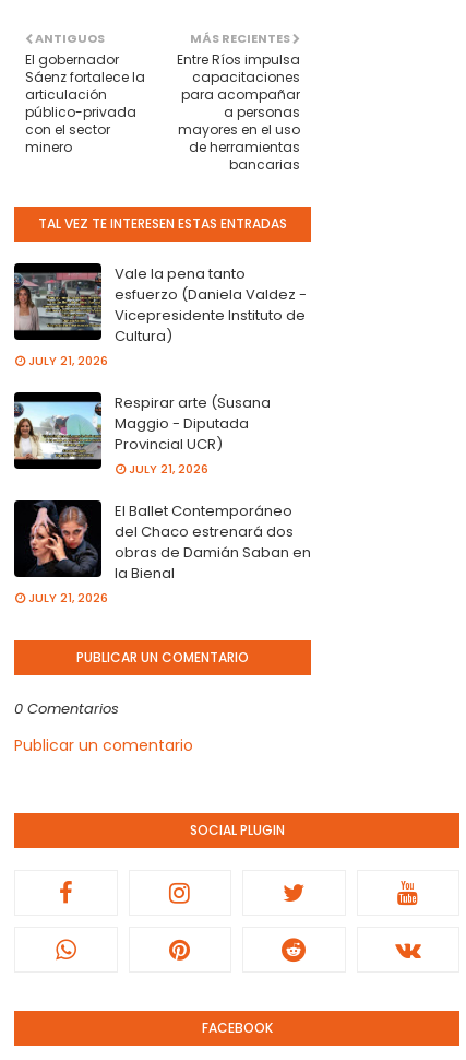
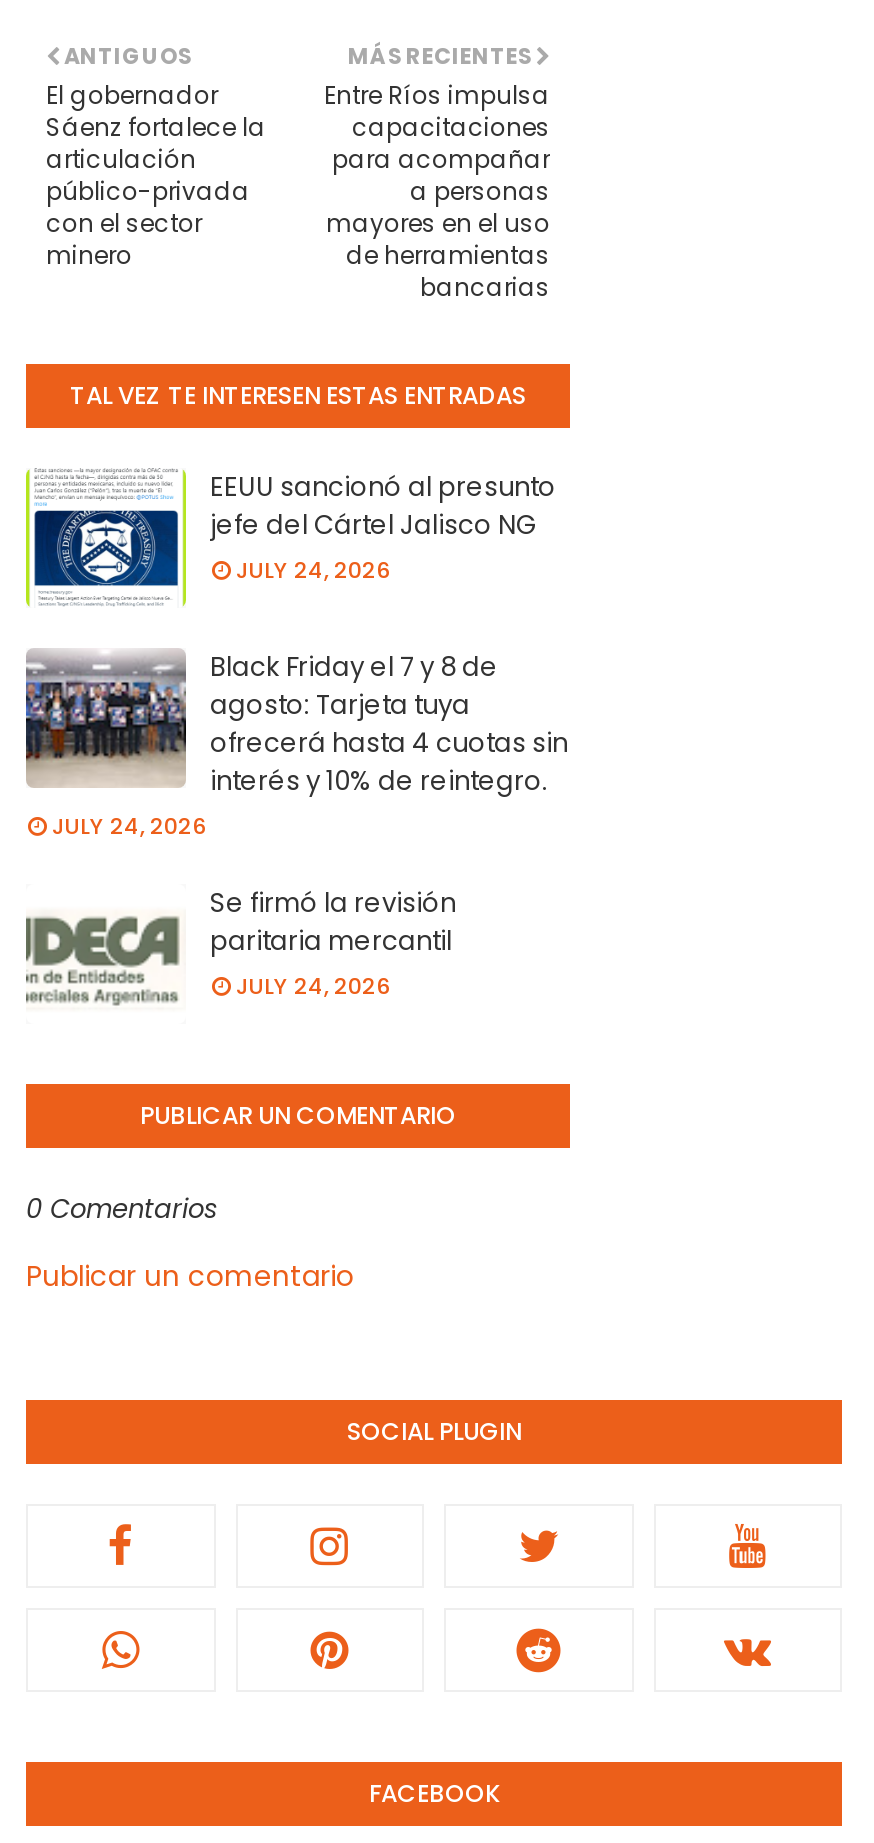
[13,262,307,369] [image] | Vale la pena tanto | esfuerzo (Daniela Valdez - | Vicepresidente Instituto de | Cultura) | JULY 21, 2026 -> [24,468,556,586] [image] | EEUU sancionó al presunto | jefe del Cártel Jalisco NG | JULY 24, 2026
[13,391,271,478] [image] | Respirar arte (Susana | Maggio - Diputada | Provincial UCR) | JULY 21, 2026 -> [24,648,568,842] [image] | Black Friday el 7 y 8 de | agosto: Tarjeta tuya | ofrecerá hasta 4 cuotas sin | interés y 10% de reintegro. | JULY 24, 2026
[13,500,311,606] [image] | El Ballet Contemporáneo | del Chaco estrenará dos | obras de Damián Saban en | la Bienal | JULY 21, 2026 -> [24,884,456,1002] [image] | Se firmó la revisión | paritaria mercantil | JULY 24, 2026

